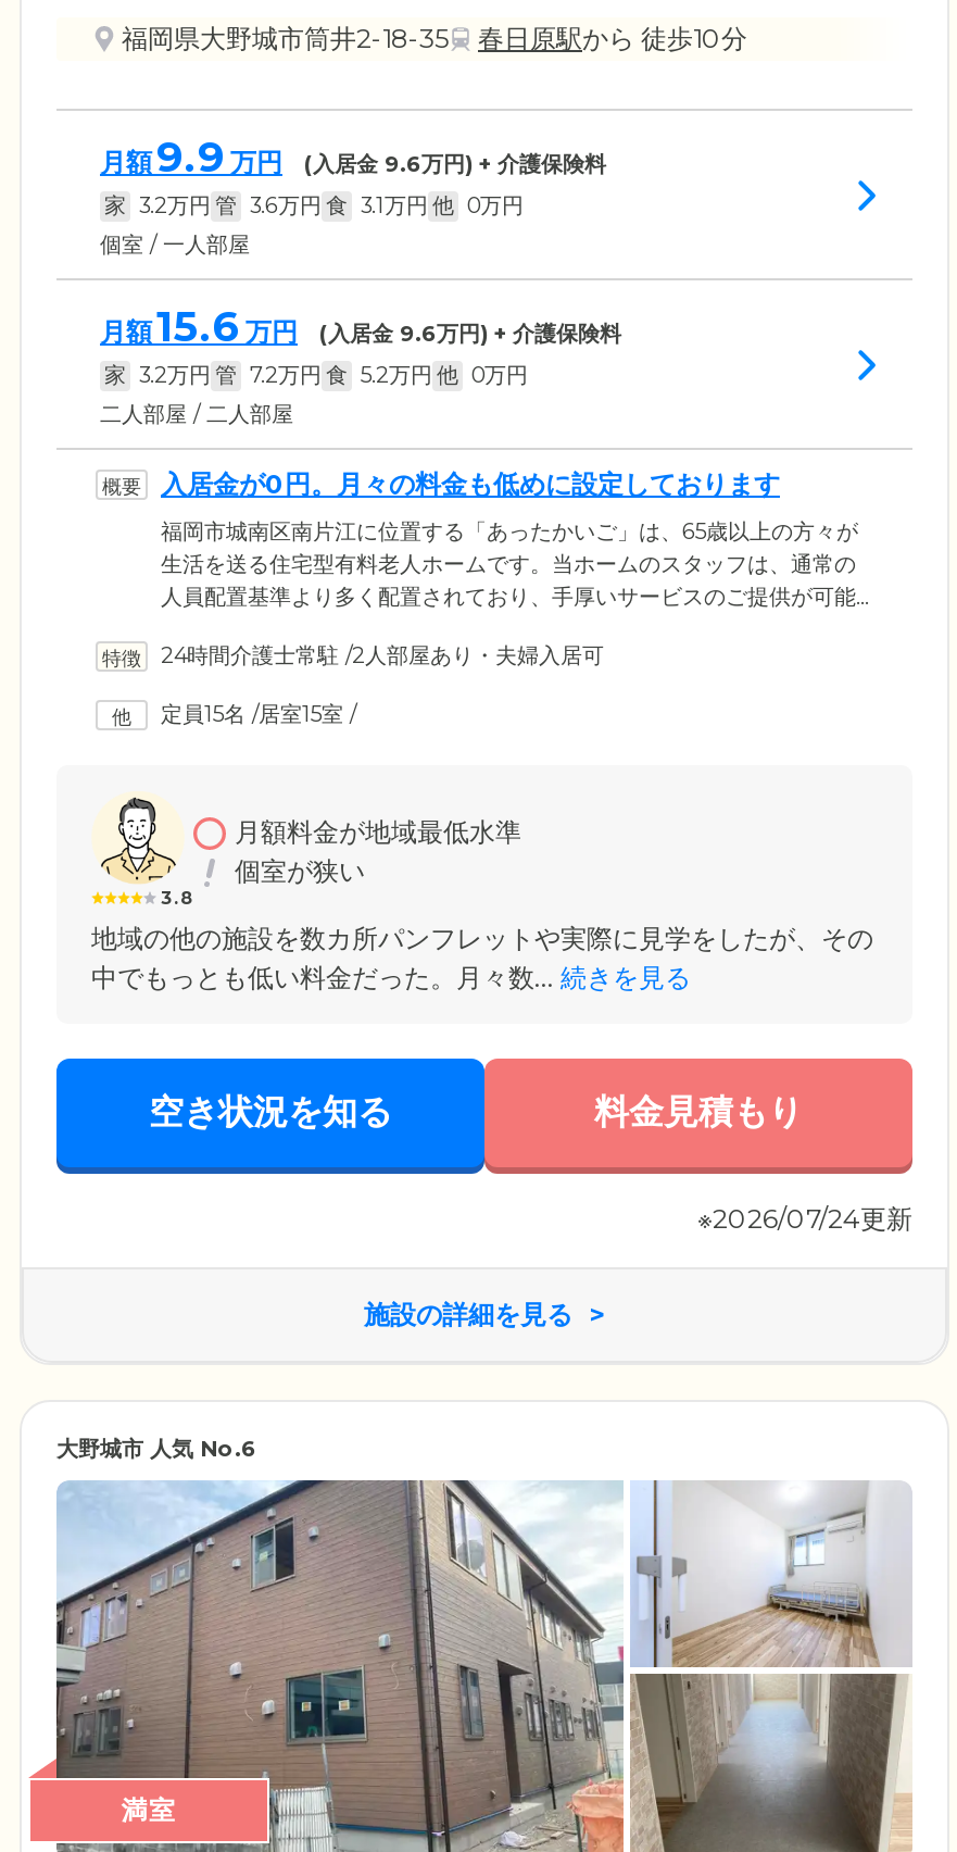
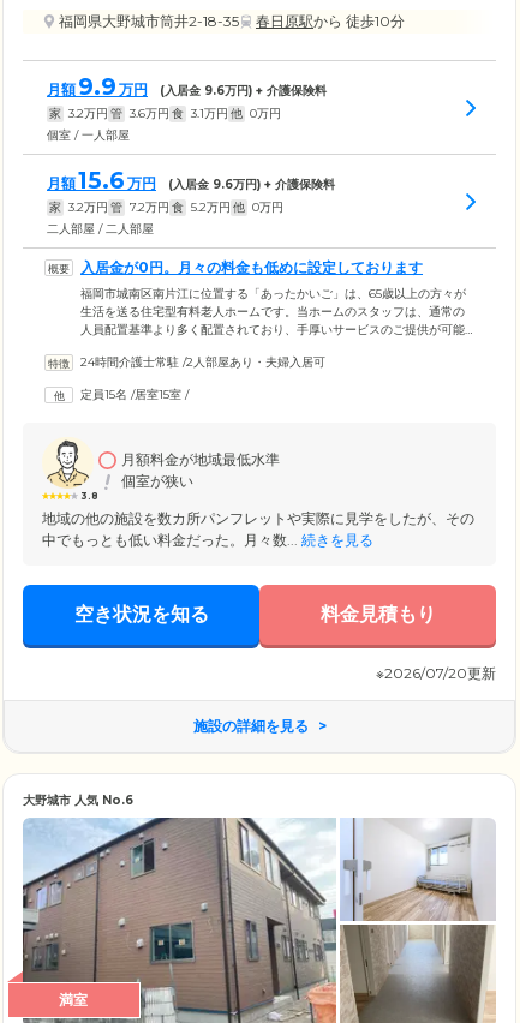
[697,1202,912,1235] ※2026/07/24更新 -> [376,664,496,682] ※2026/07/20更新

